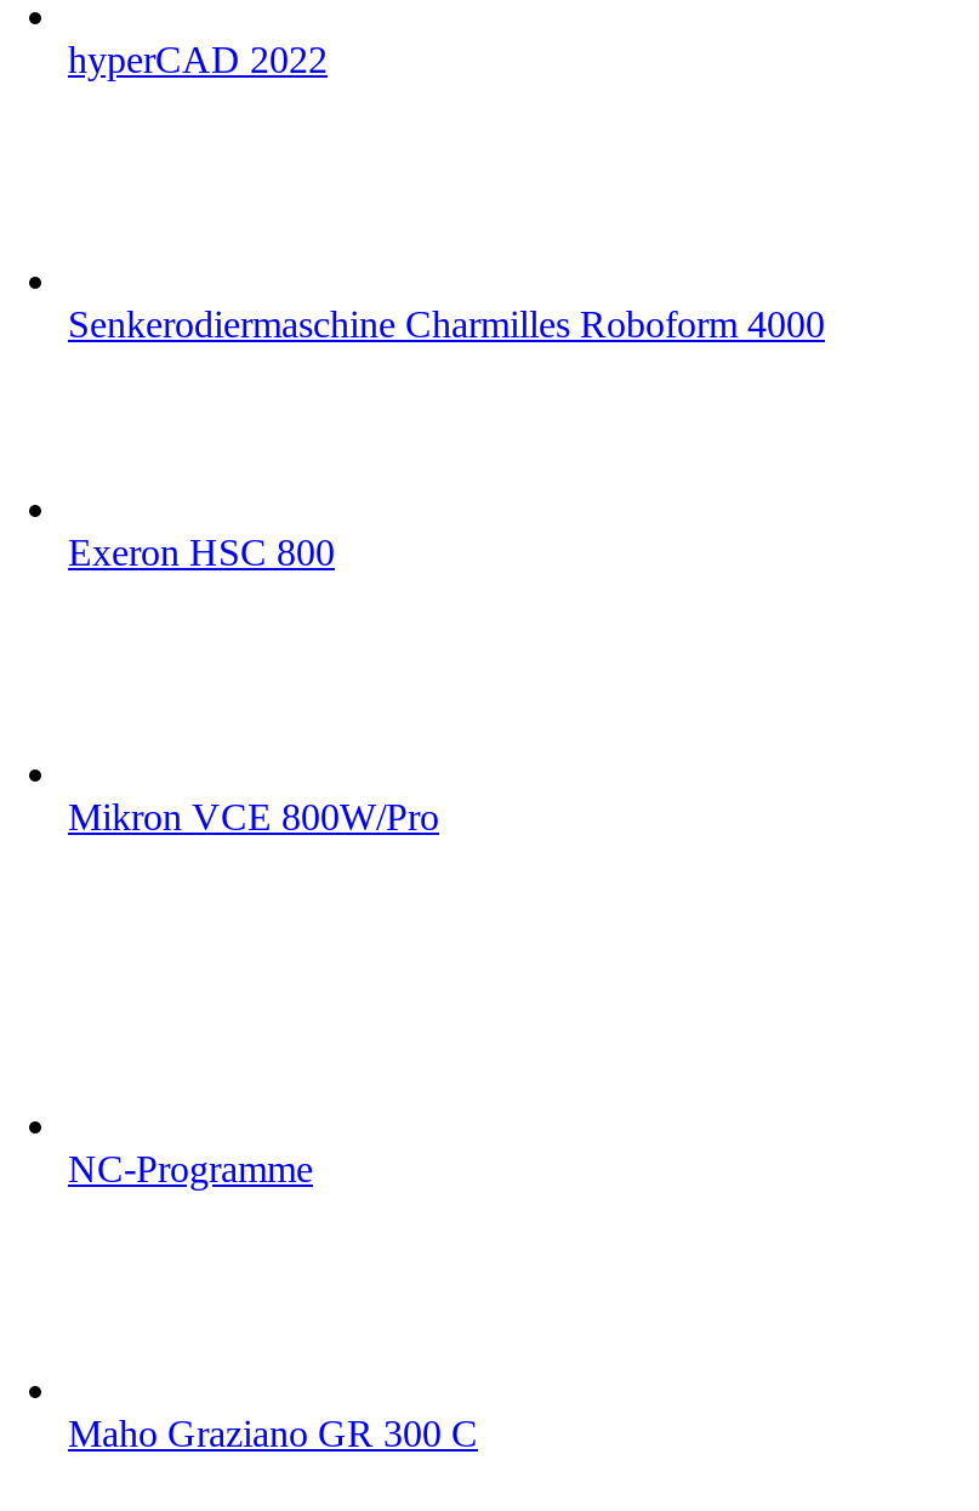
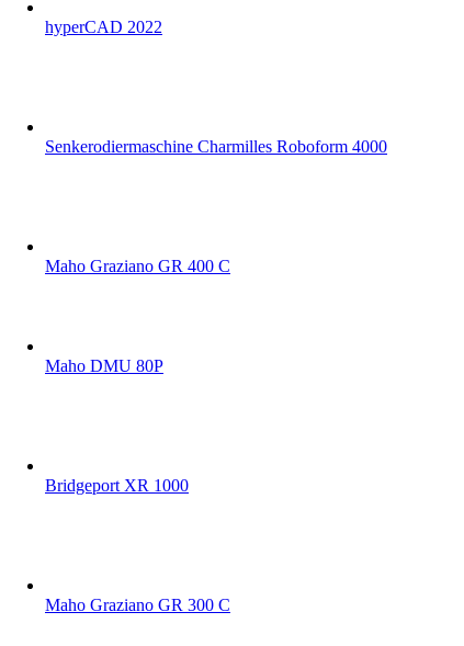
[68,533,335,574] Exeron HSC 800 -> [45,257,230,276] Maho Graziano GR 400 C
[68,797,439,838] Mikron VCE 800W/Pro -> [45,357,163,376] Maho DMU 80P
[68,1149,313,1190] NC-Programme -> [45,476,189,495] Bridgeport XR 1000

